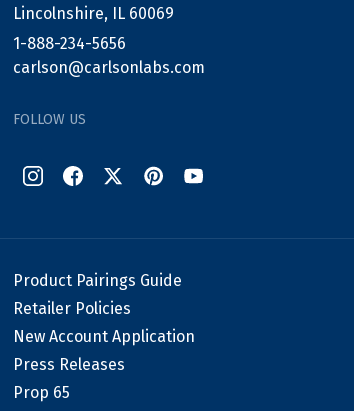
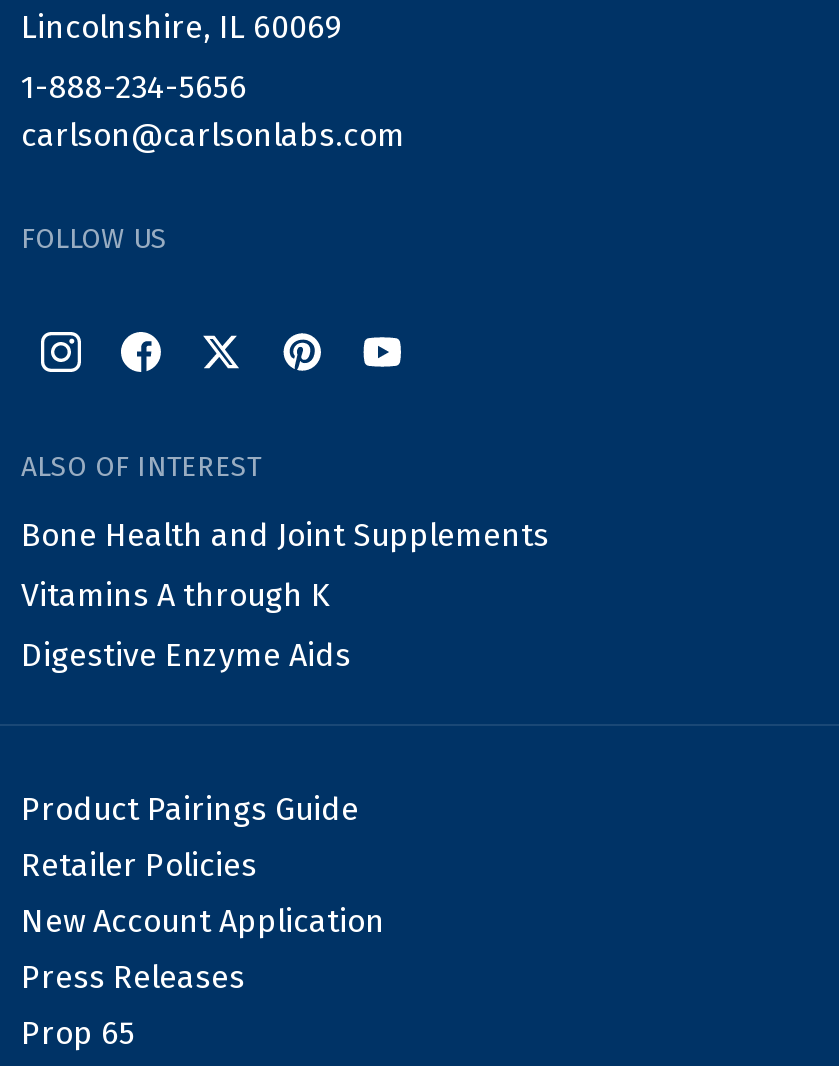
none -> [21,450,549,674] ALSO OF INTEREST | Bone Health and Joint Supplements | Vitamins A through K | Digestive Enzyme Aids

